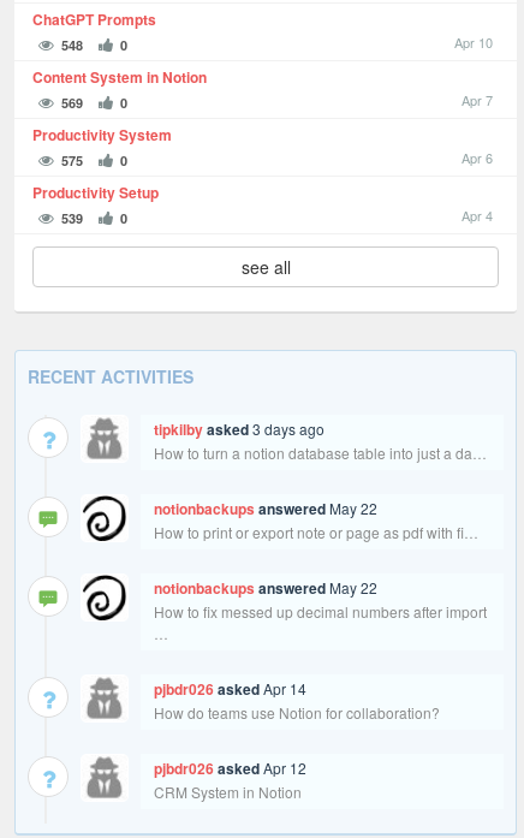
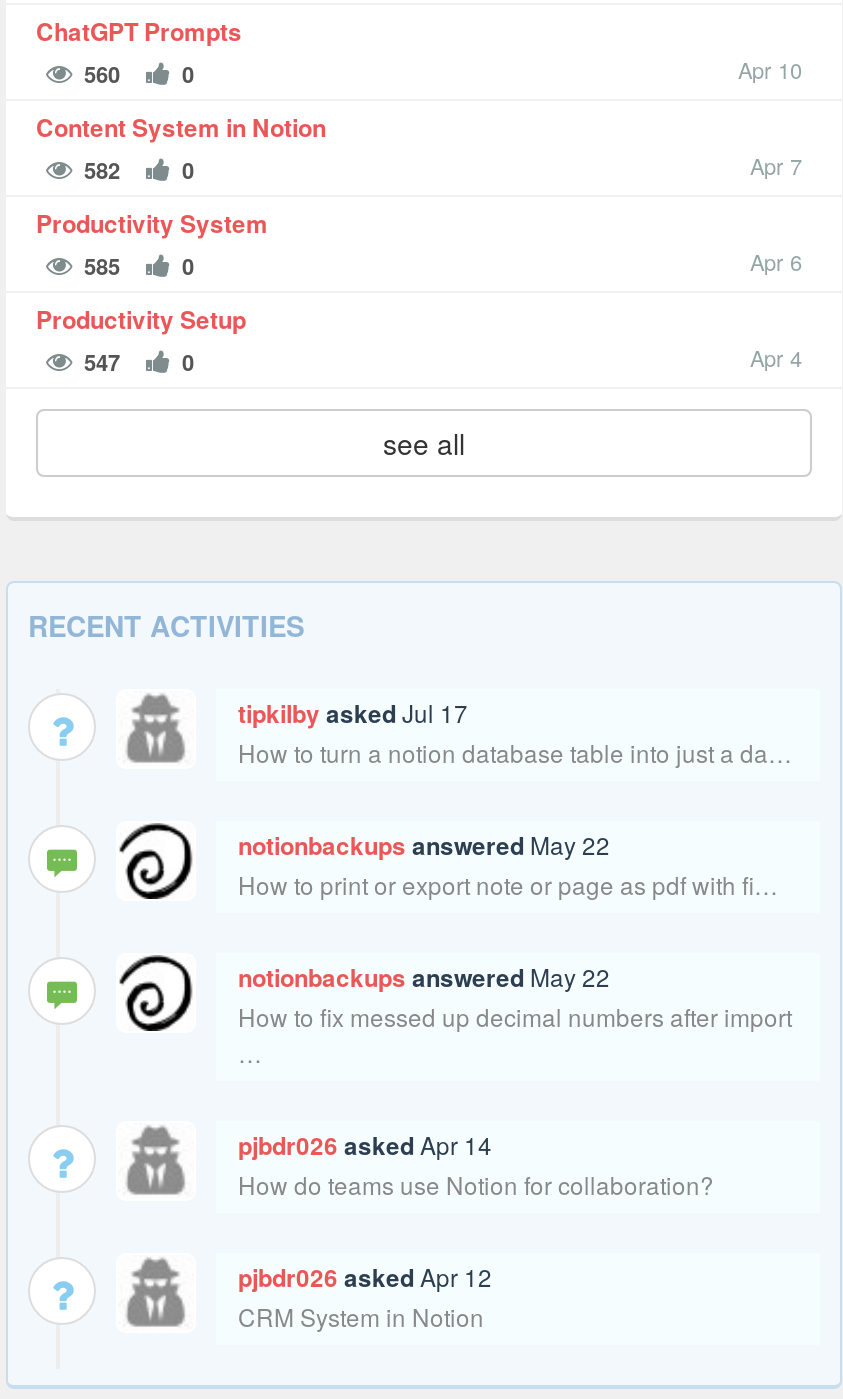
[61,36,83,54] 548 -> [84,58,120,88] 560
[61,93,83,111] 569 -> [84,154,120,184] 582
[61,151,83,169] 575 -> [84,250,120,280] 585
[61,209,83,227] 539 -> [84,346,120,376] 547
[154,418,324,440] tipkilby asked 3 days ago -> [238,694,468,730] tipkilby asked Jul 17

